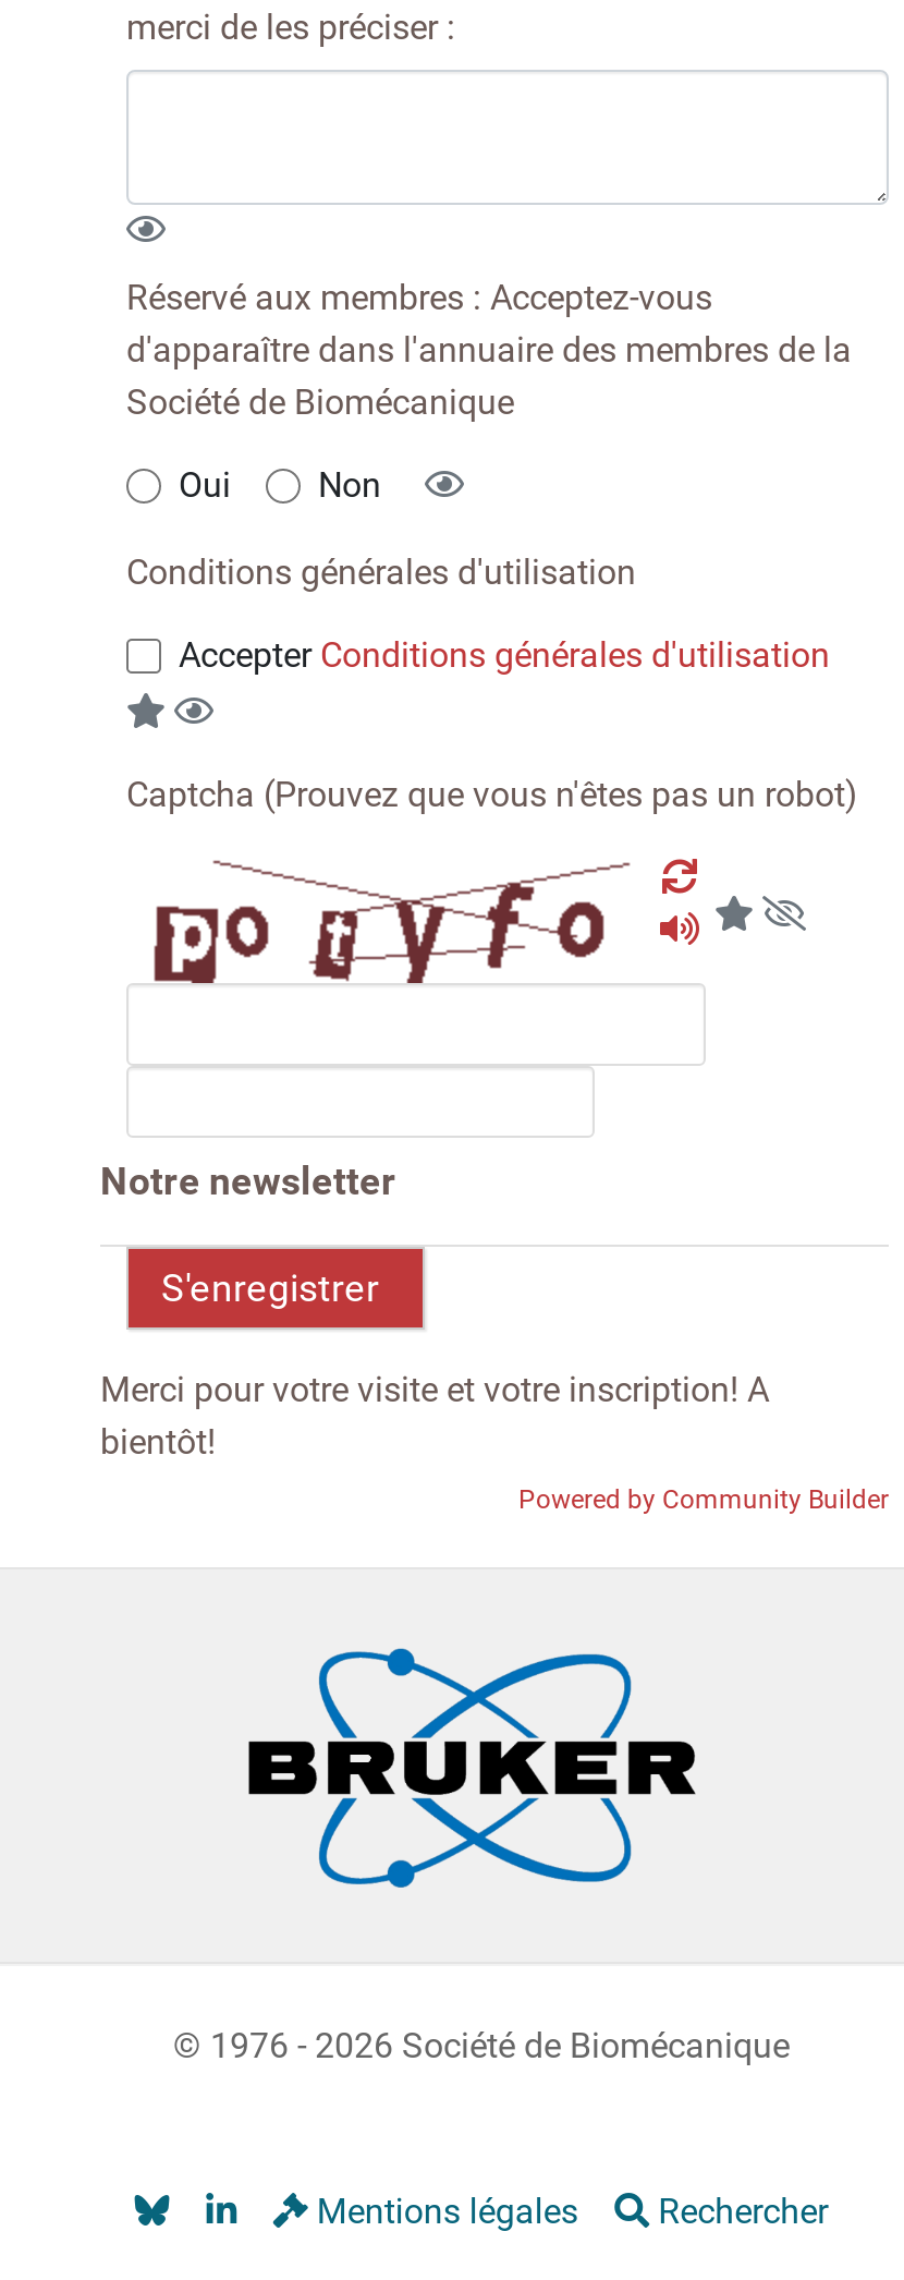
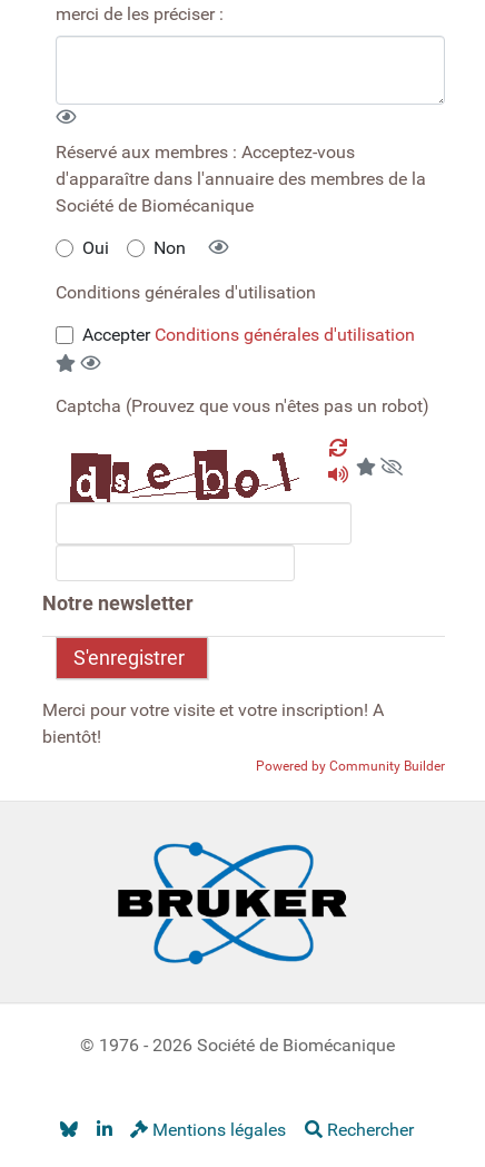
[157,859,630,985] [image] -> [70,440,311,503] [image]

